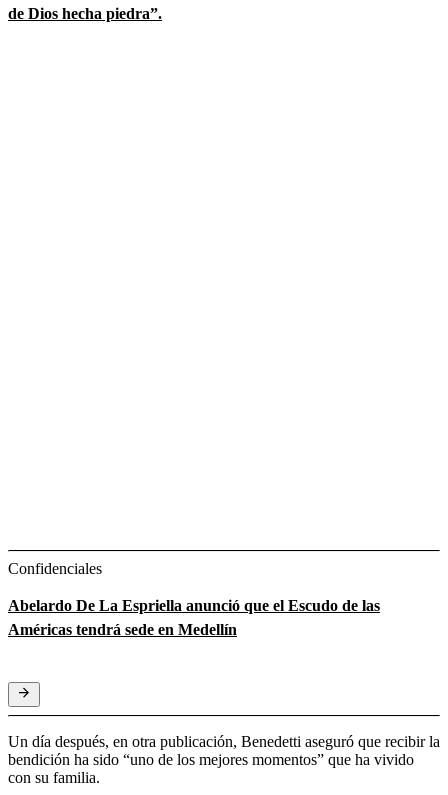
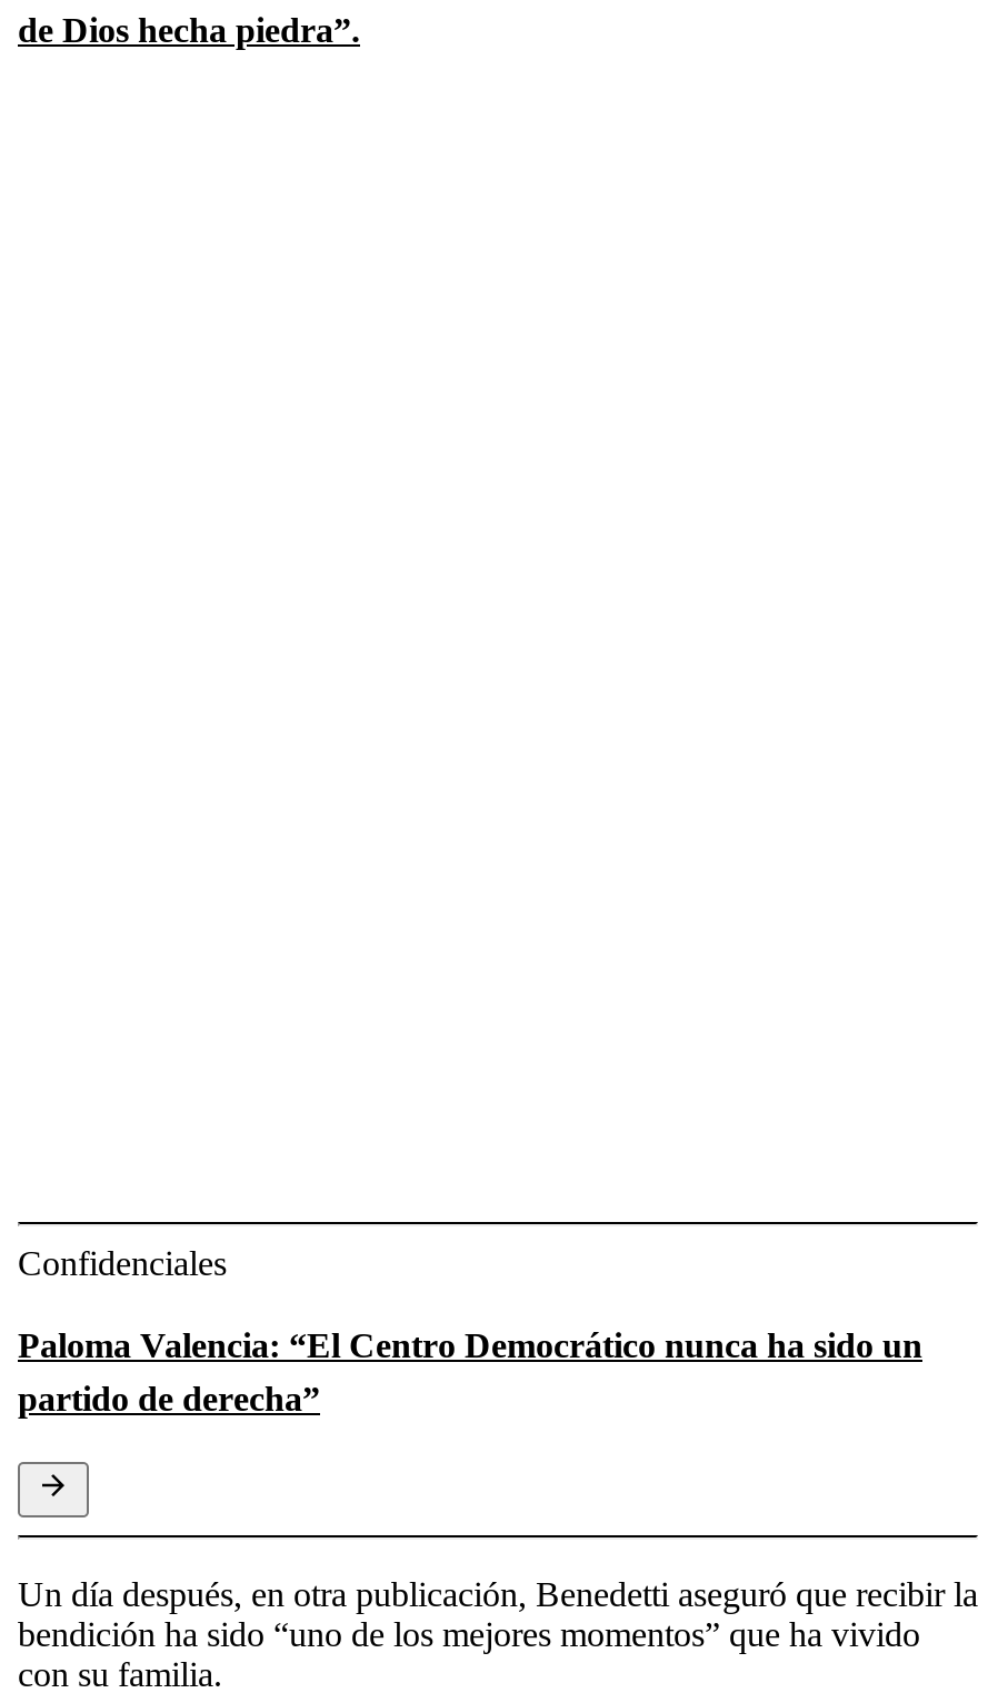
[8,597,380,638] Abelardo De La Espriella anunció que el Escudo de las | Américas tendrá sede en Medellín -> [18,1326,922,1417] Paloma Valencia: “El Centro Democrático nunca ha sido un | partido de derecha”

